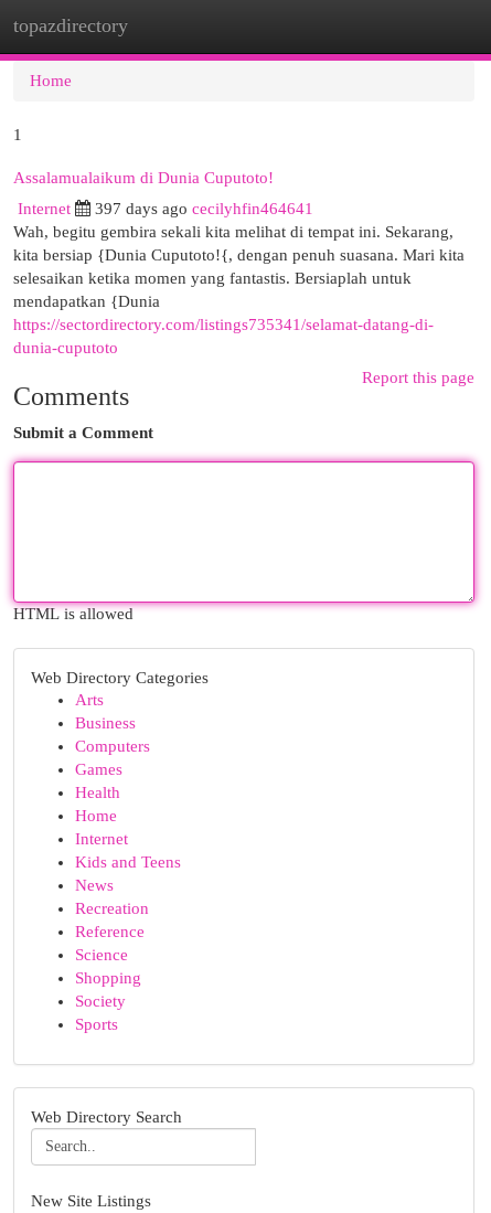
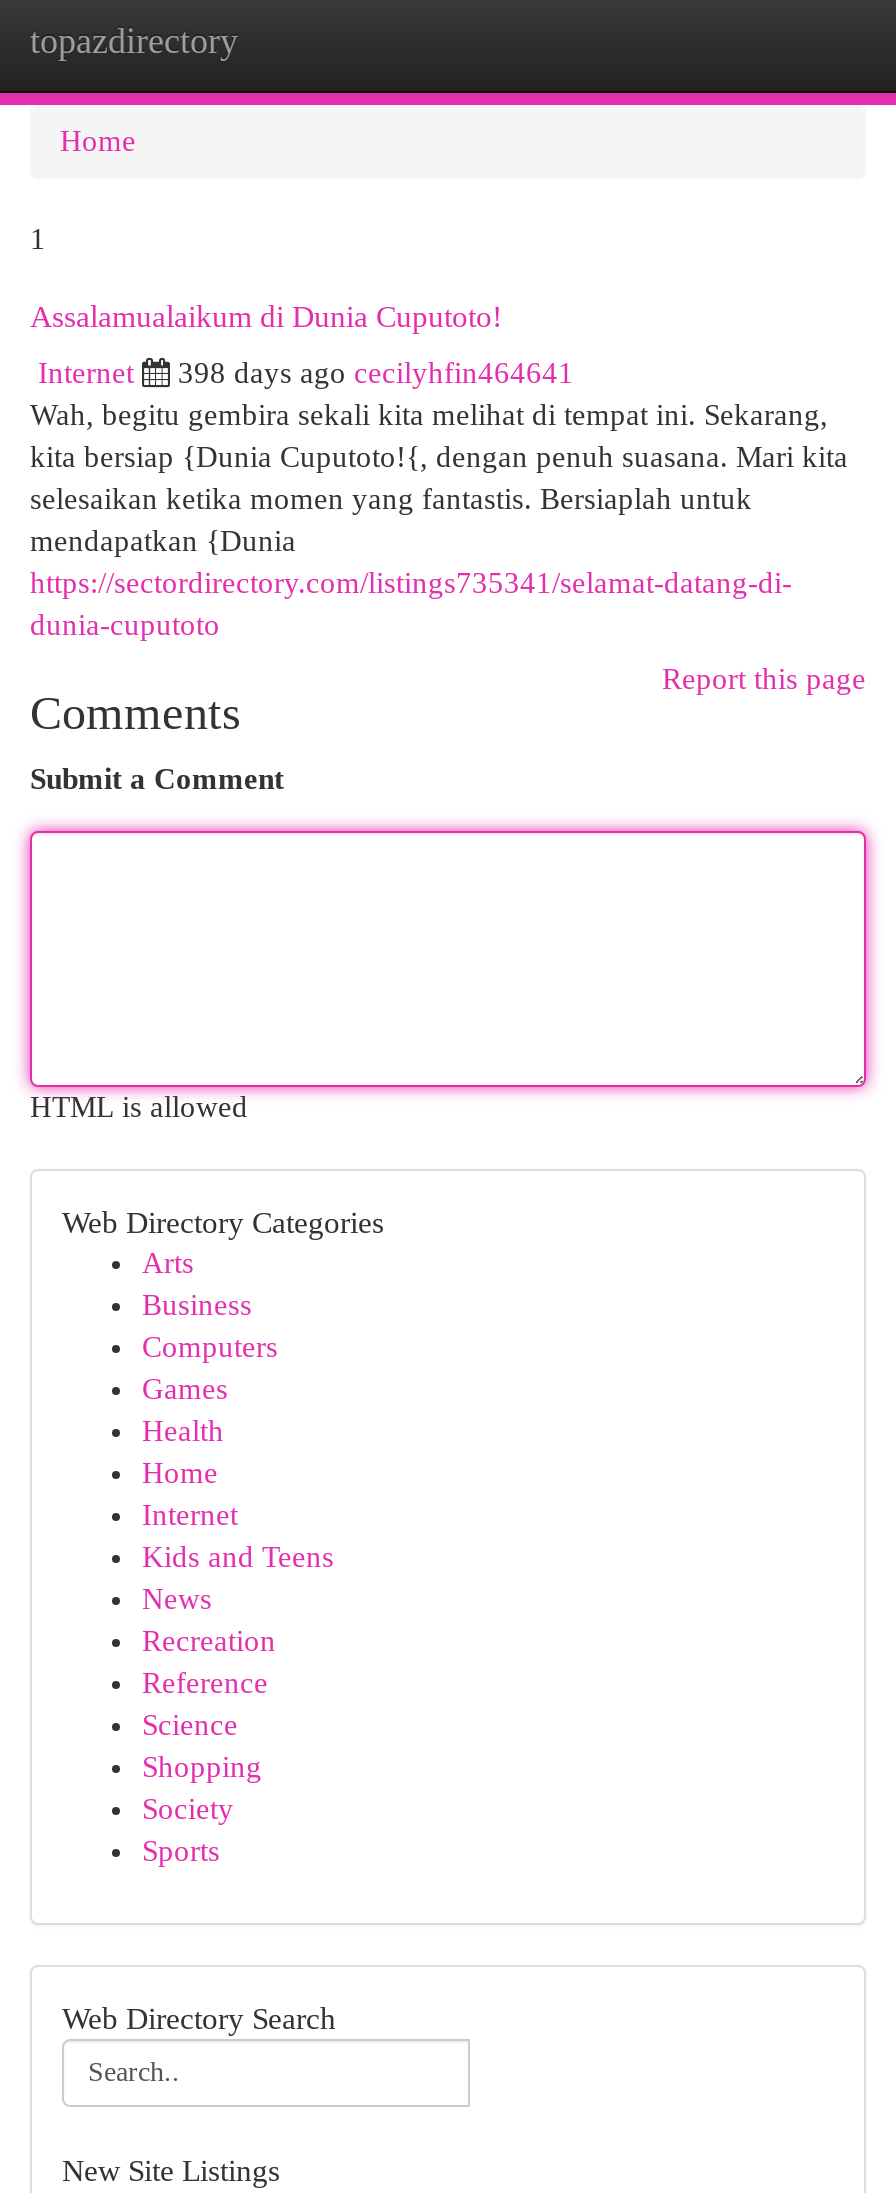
[95,200,313,217] 397 days ago cecilyhfin464641 -> [178,357,574,389] 398 days ago cecilyhfin464641

